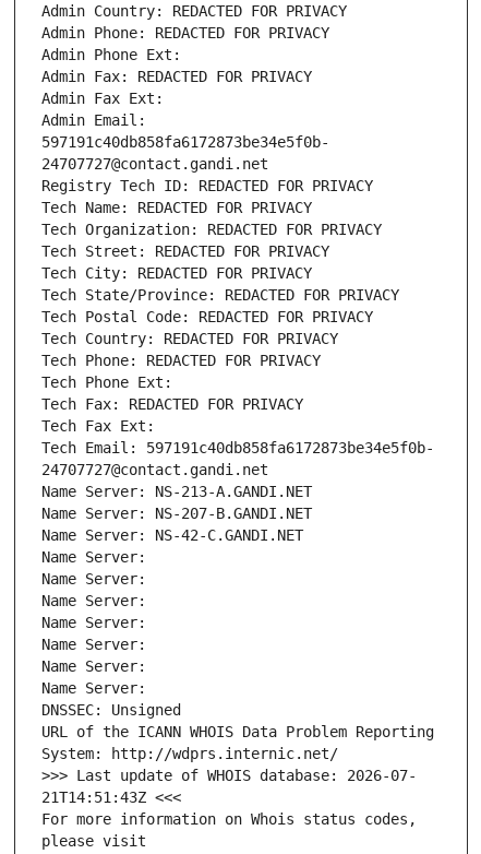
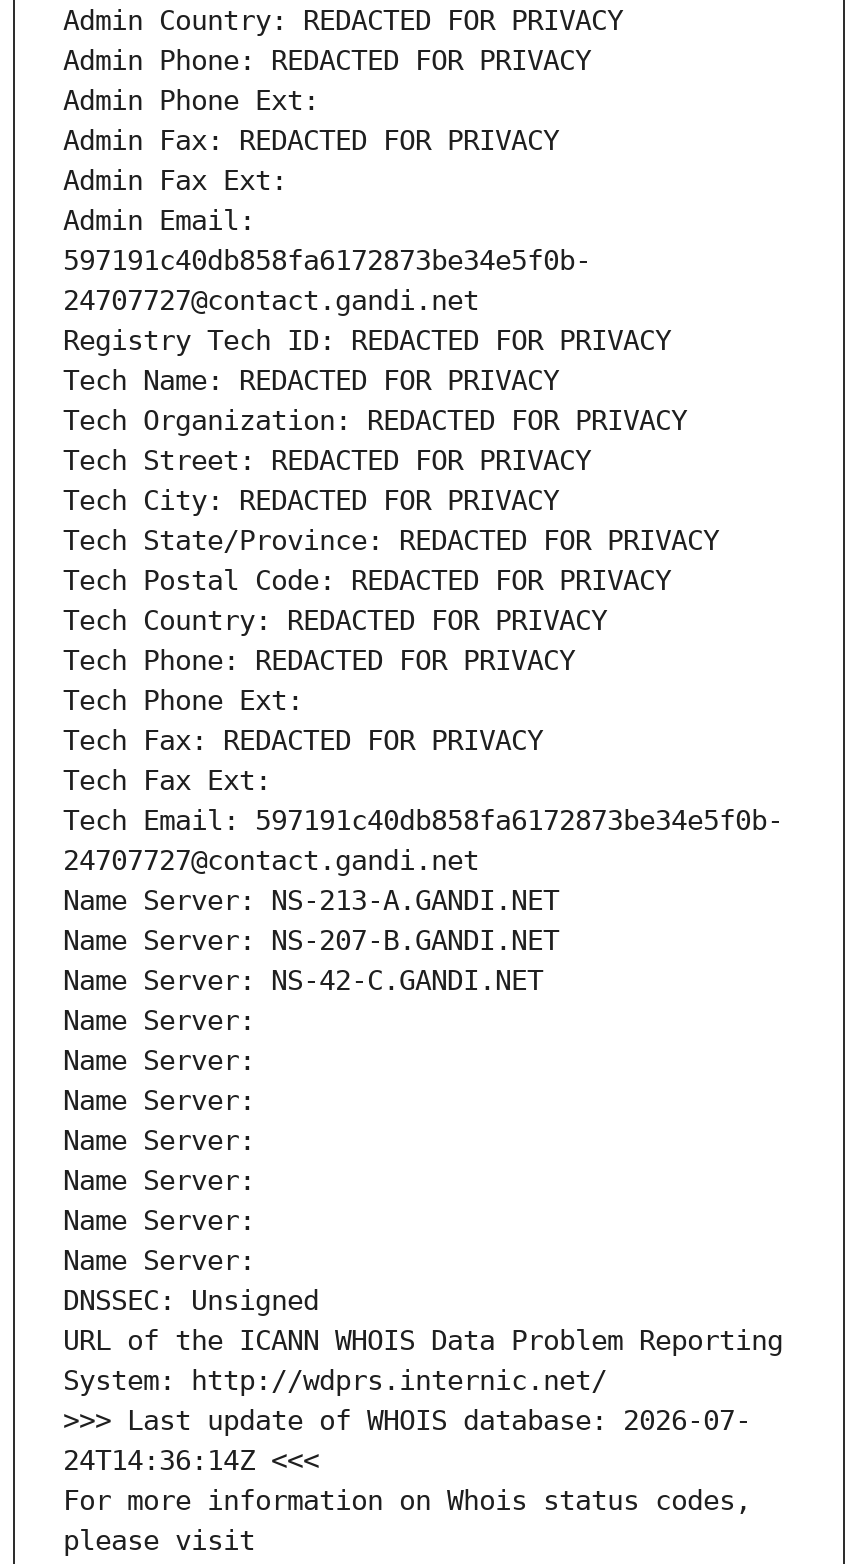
[41,789,181,806] 21T14:51:43Z <<< -> [63,1445,319,1477] 24T14:36:14Z <<<

